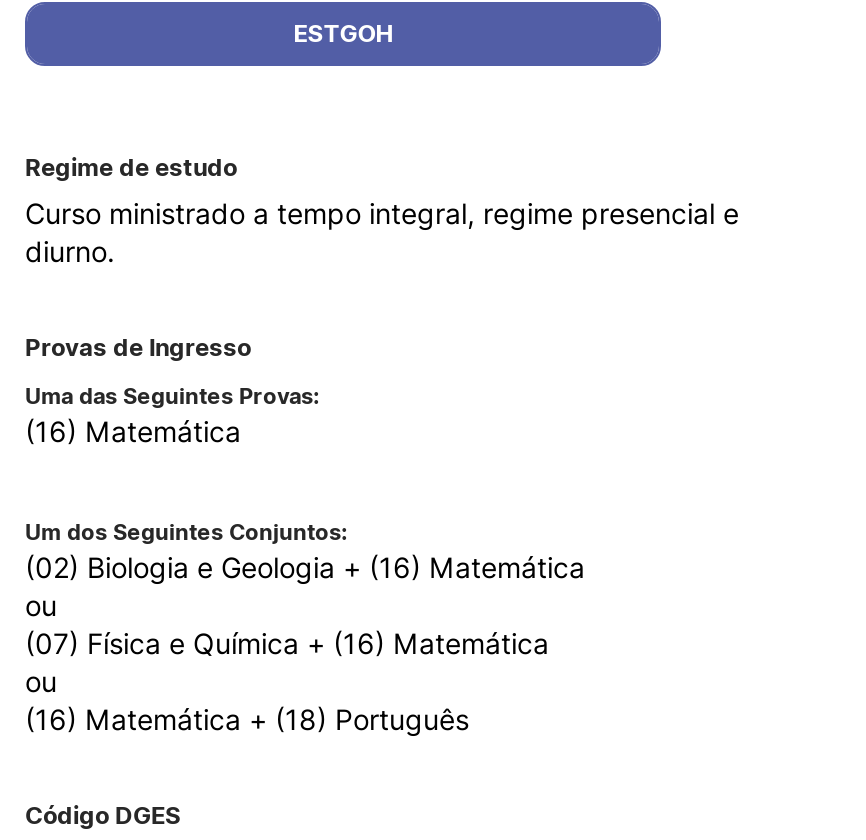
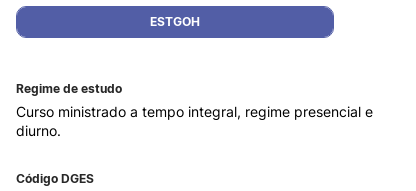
[25,332,585,736] Provas de Ingresso | Uma das Seguintes Provas: | (16) Matemática | Um dos Seguintes Conjuntos: | (02) Biologia e Geologia + (16) Matemática | ou | (07) Física e Química + (16) Matemática | ou | (16) Matemática + (18) Português -> none

